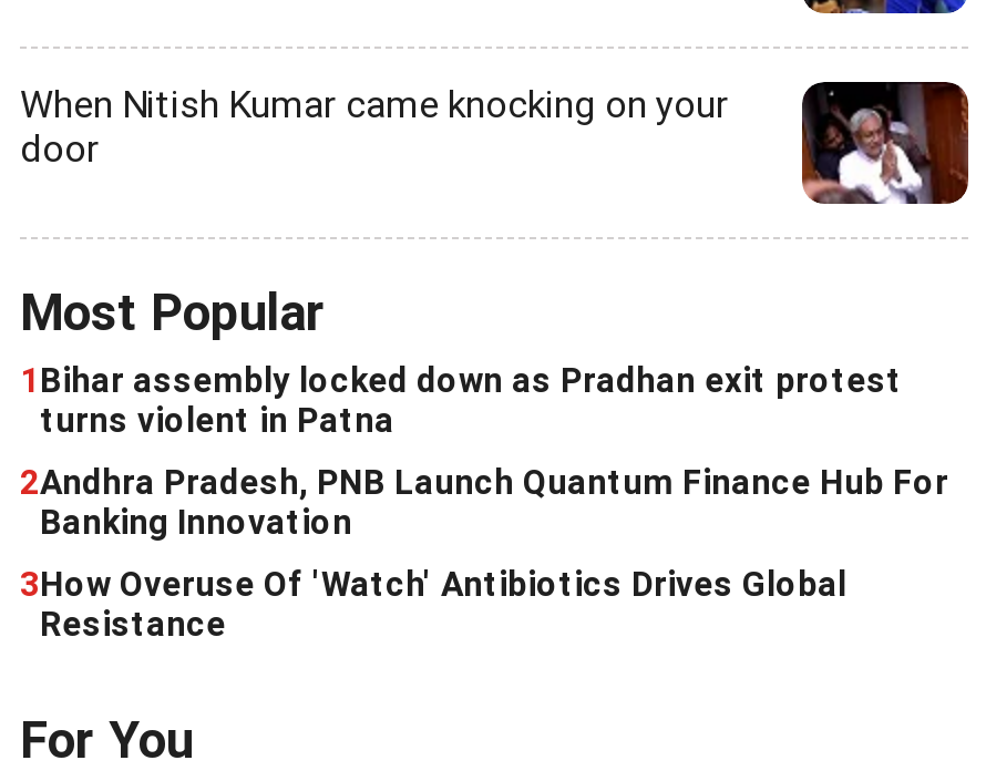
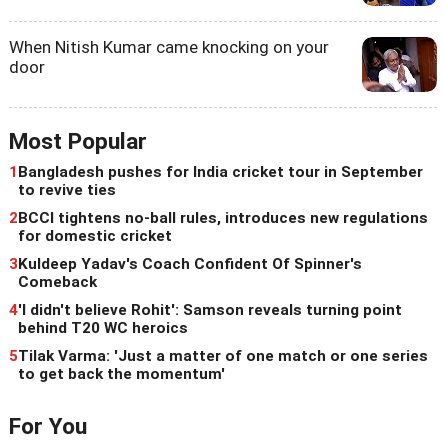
[20,361,948,644] 1 Bihar assembly locked down as Pradhan exit protest | turns violent in Patna | 2Andhra Pradesh, PNB Launch Quantum Finance Hub For | Banking Innovation | 3How Overuse Of 'Watch' Antibiotics Drives Global | Resistance -> [9,163,428,383] 1 Bangladesh pushes for India cricket tour in September | to revive ties | 2BCCI tightens no-ball rules, introduces new regulations | for domestic cricket | 3Kuldeep Yadav's Coach Confident Of Spinner's | Comeback | 4'I didn't believe Rohit': Samson reveals turning point | behind T20 WC heroics | 5Tilak Varma: 'Just a matter of one match or one series | to get back the momentum'

